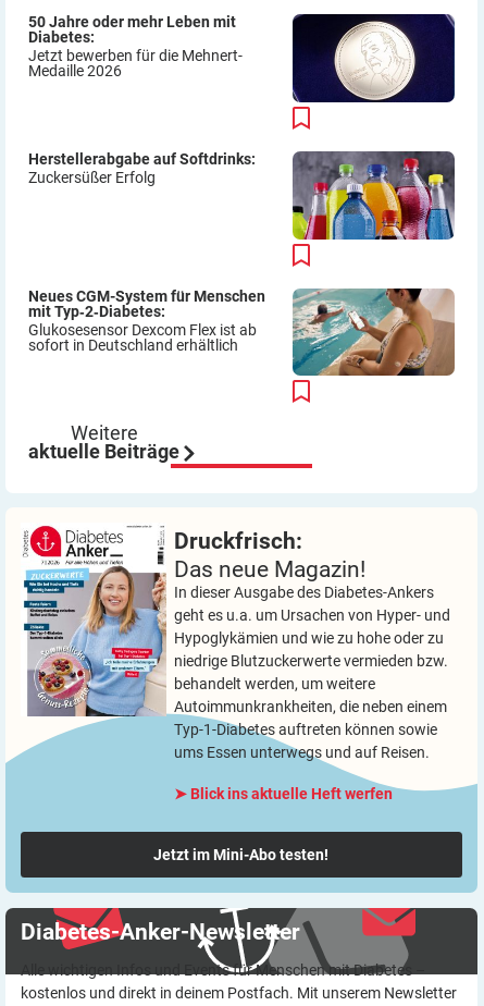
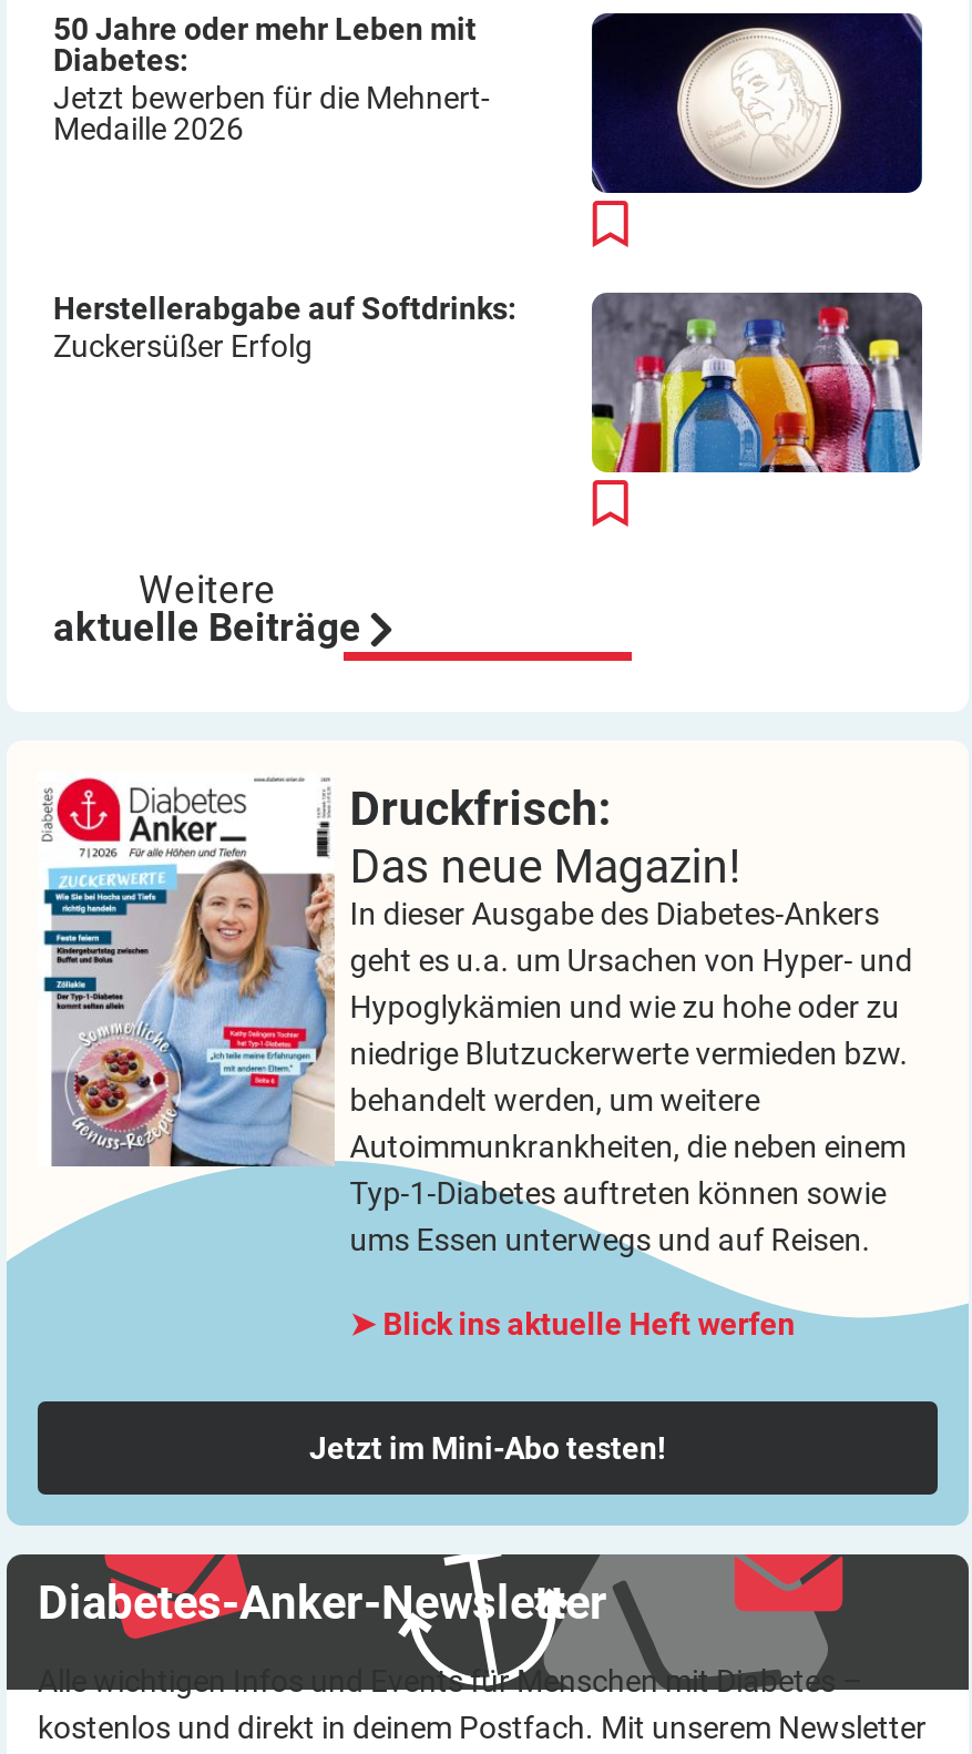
[28,287,455,377] [image] | Neues CGM-System für Menschen | mit Typ‑2‑Diabetes: | Glukosesensor Dexcom Flex ist ab | sofort in Deutschland erhältlich -> none

